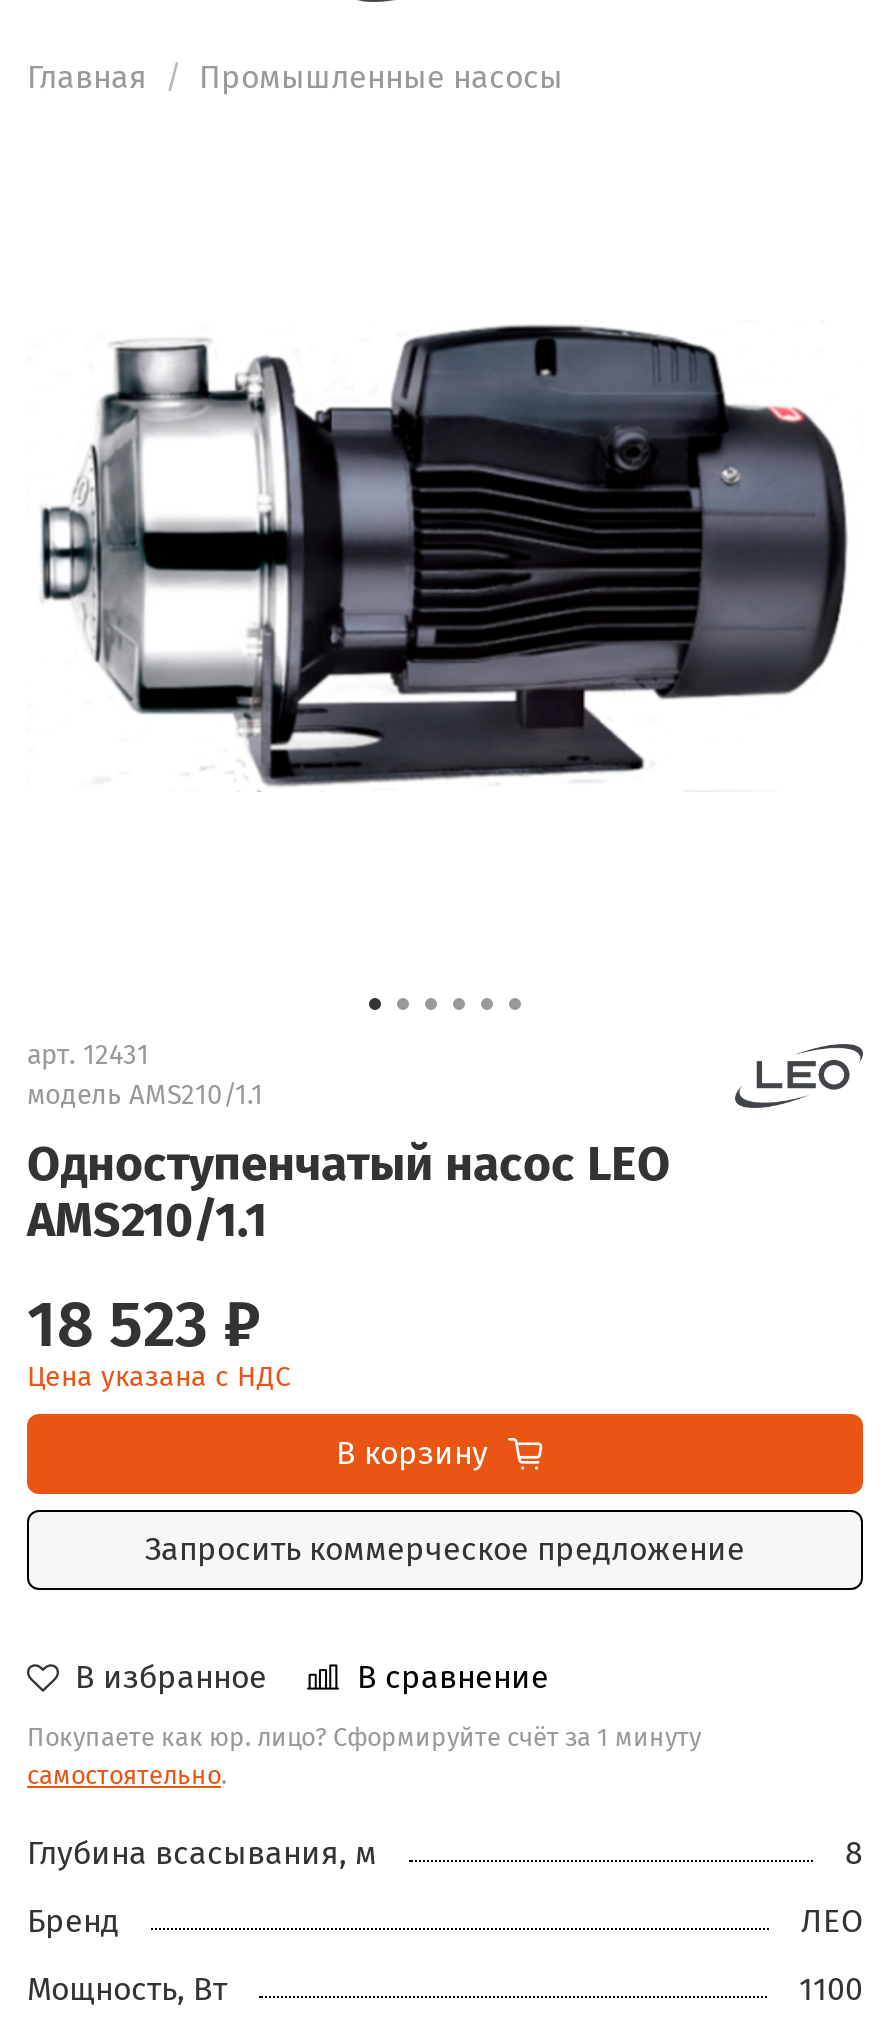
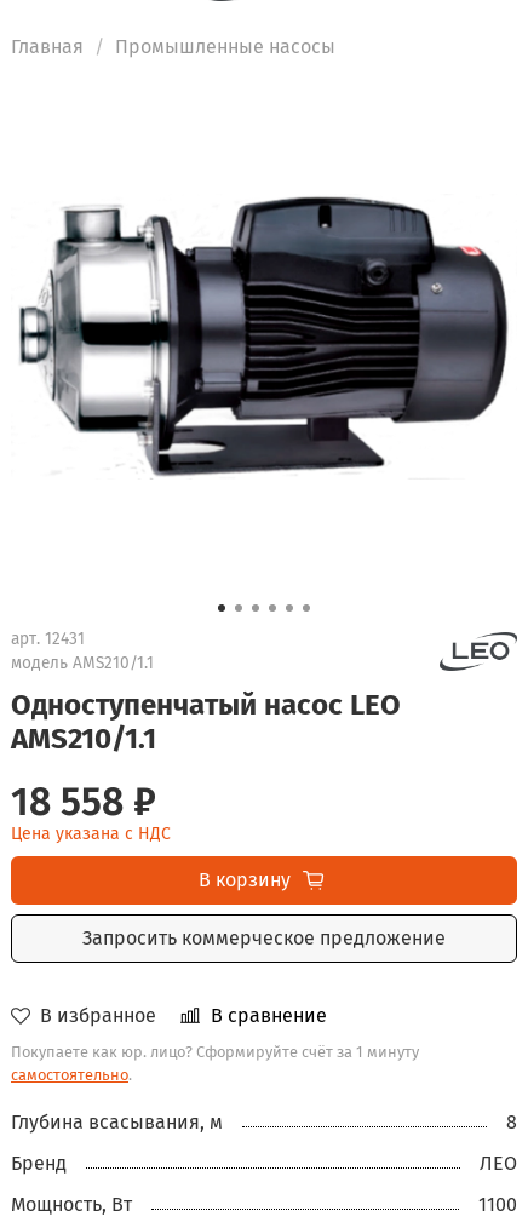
[27,1286,261,1362] 18 523 ₽ -> [11,778,156,824] 18 558 ₽

